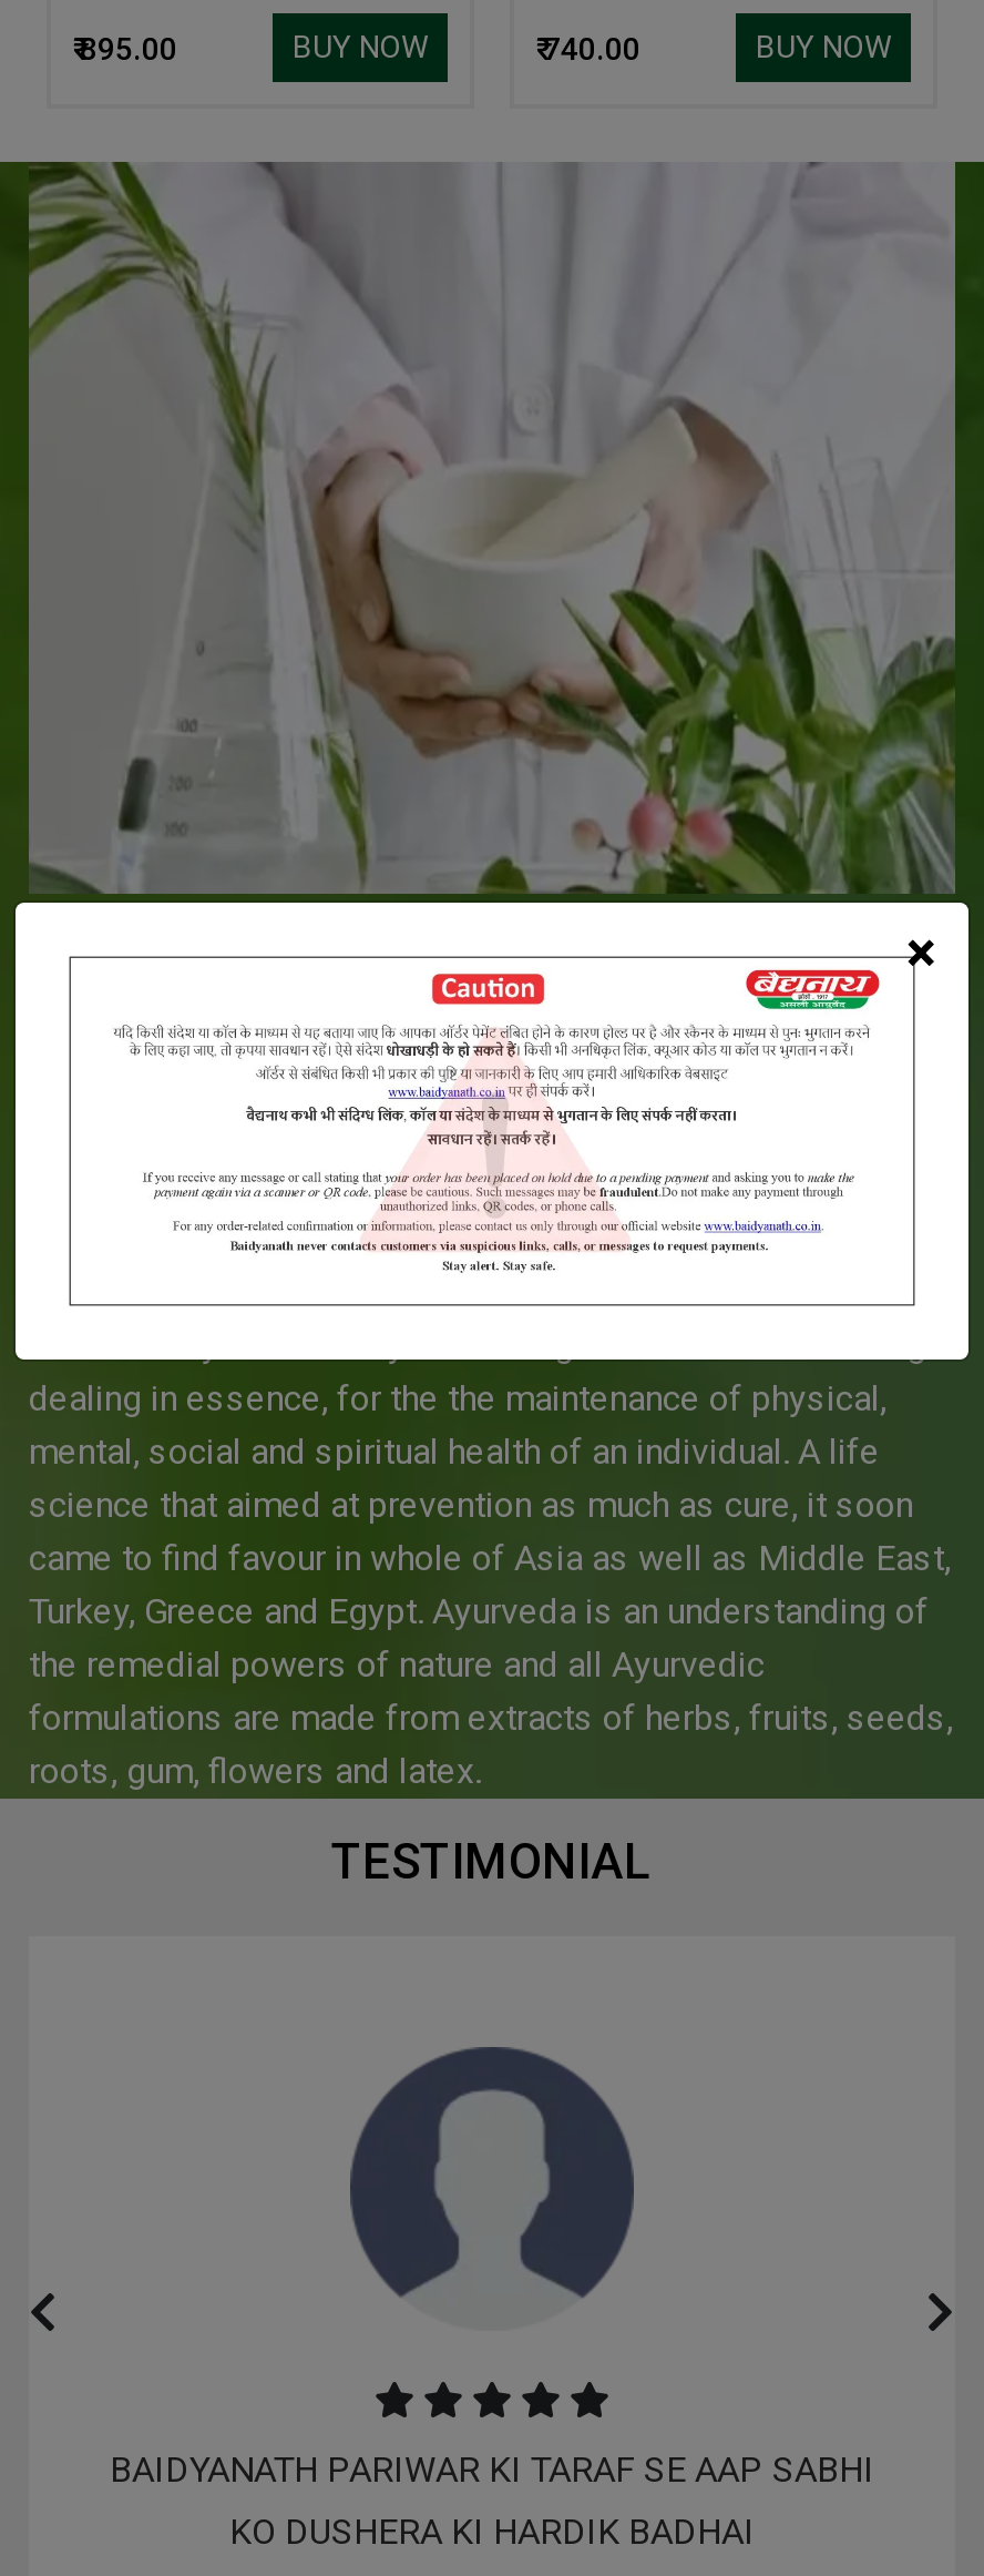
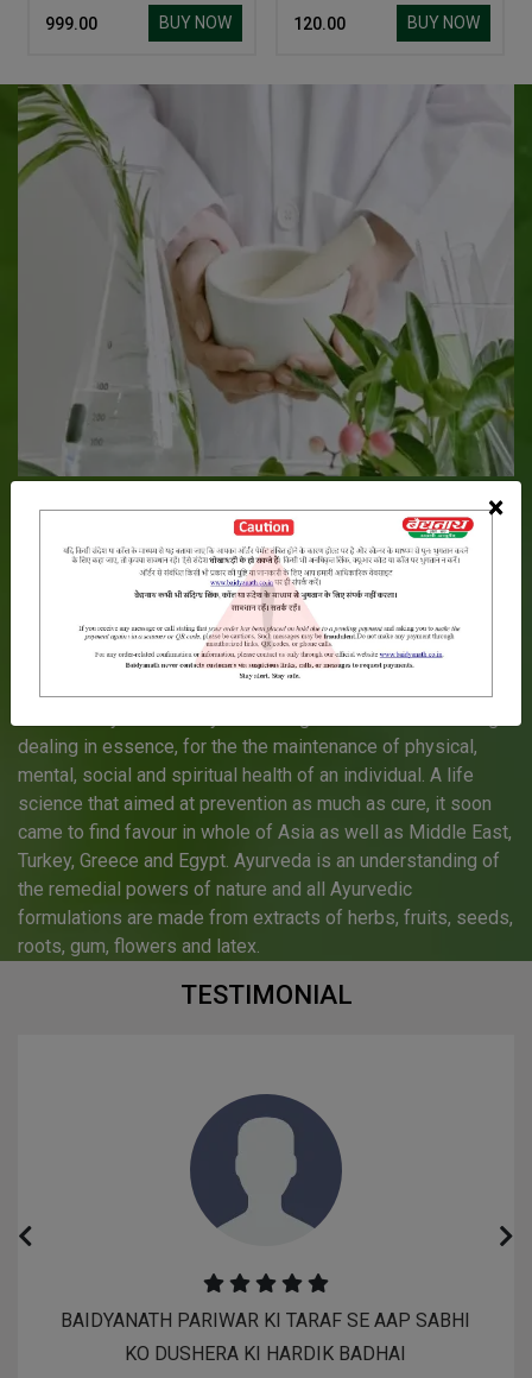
[73,31,177,66] ₹ 895.00 -> [42,14,97,33] ₹ 999.00
[536,31,640,66] ₹ 740.00 -> [290,14,346,33] ₹ 120.00

